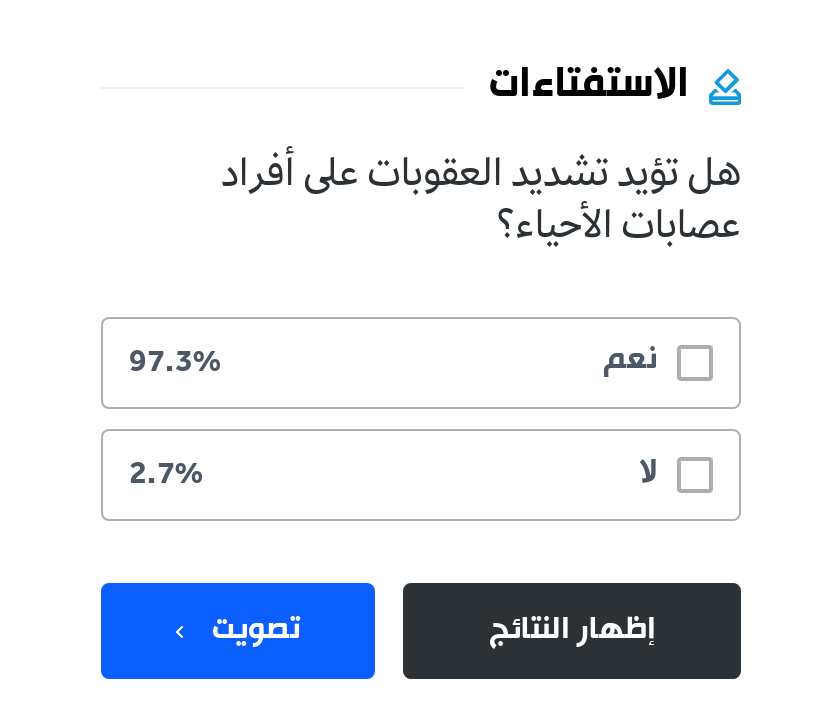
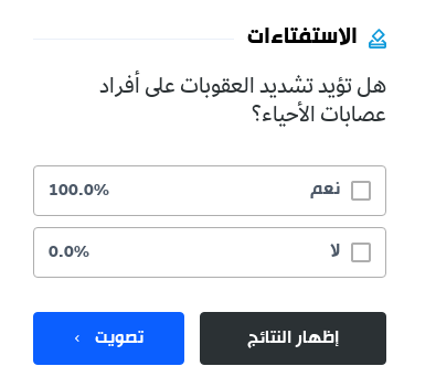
[129,339,221,387] 97.3% -> [49,177,109,204] 100.0%
[129,451,203,499] 2.7% -> [49,239,89,266] 0.0%

